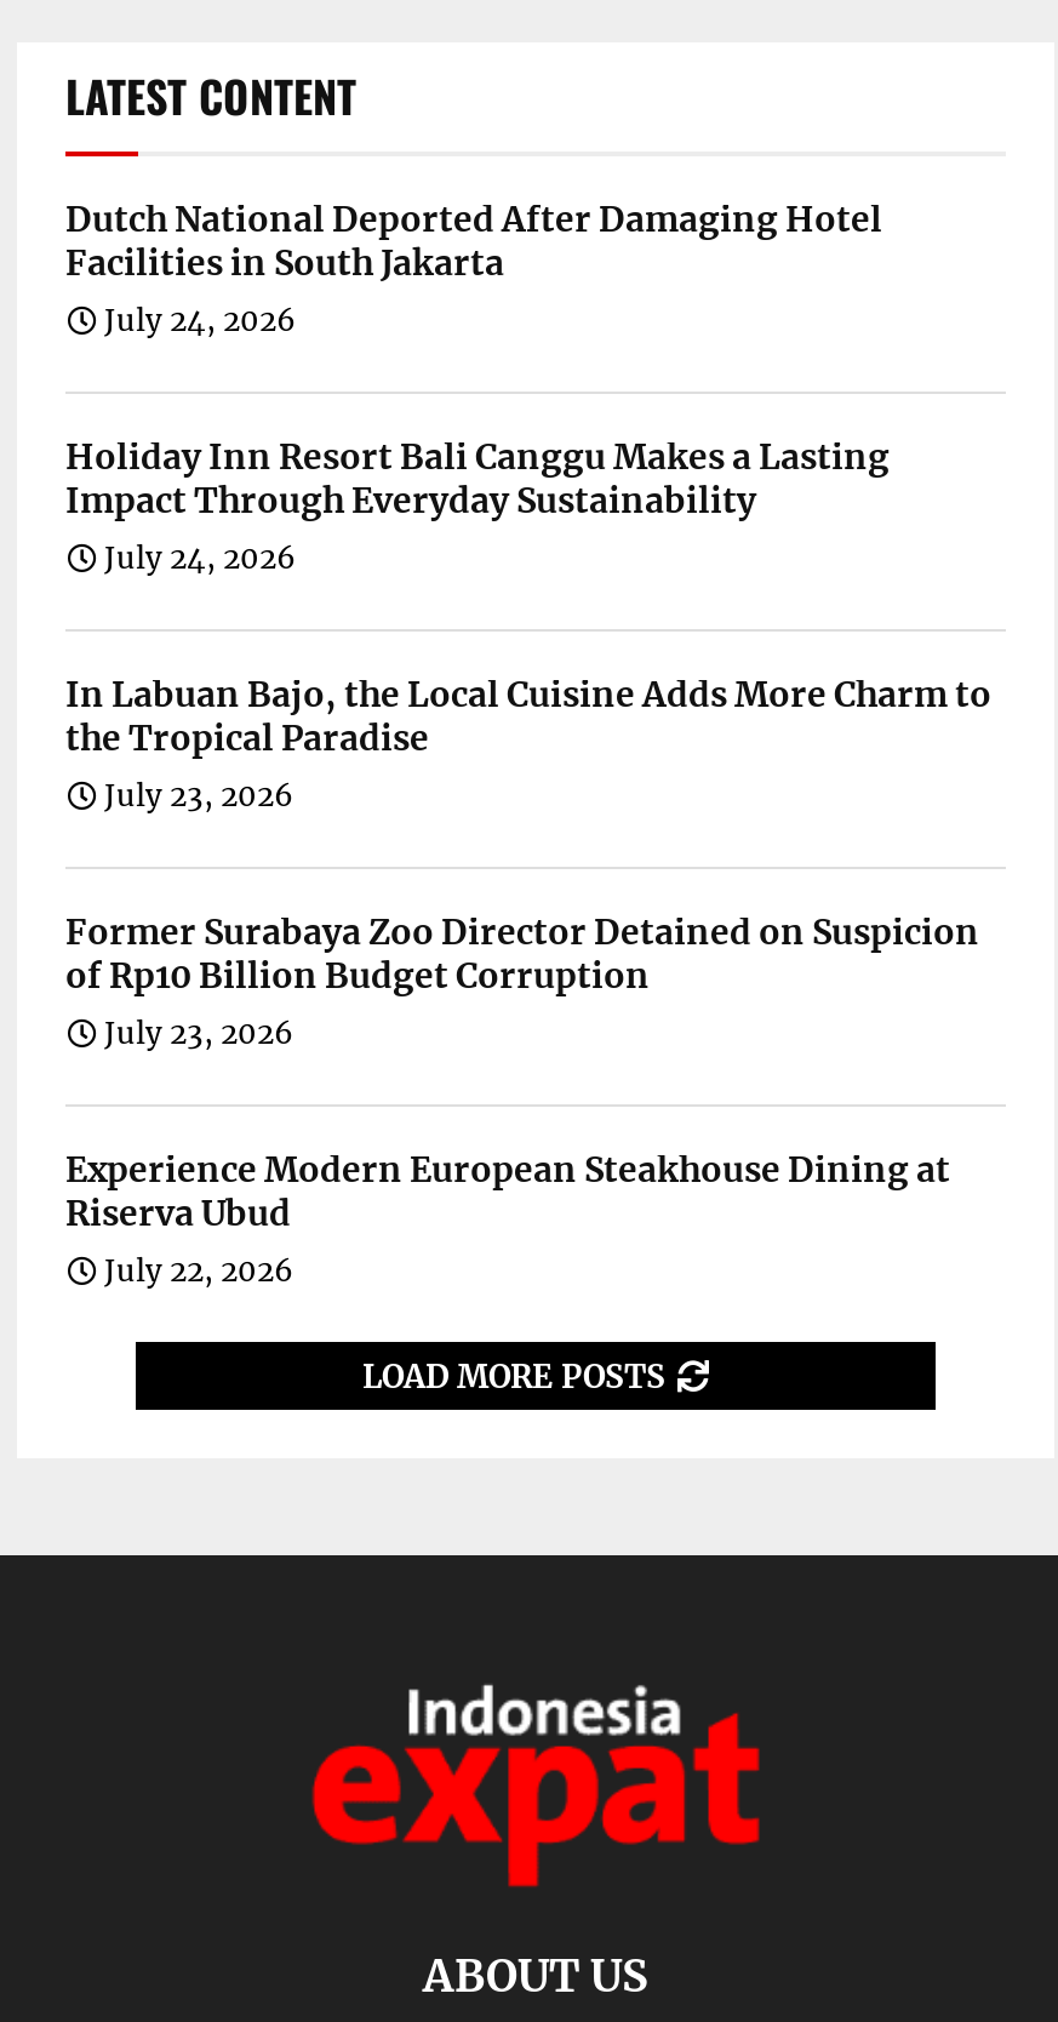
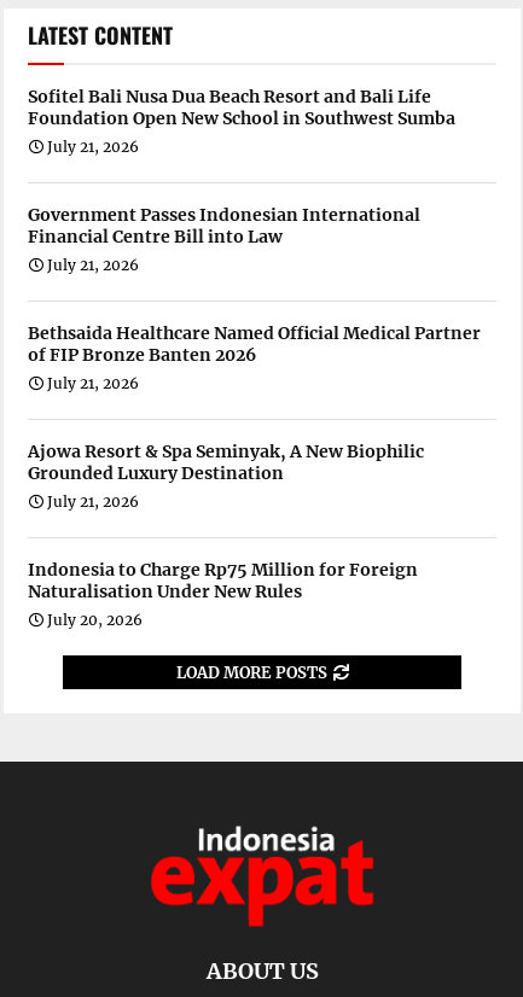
[65,197,882,337] Dutch National Deported After Damaging Hotel | Facilities in South Jakarta | July 24, 2026 -> [28,85,455,155] Sofitel Bali Nusa Dua Beach Resort and Bali Life | Foundation Open New School in Southwest Sumba | July 21, 2026
[65,434,890,575] Holiday Inn Resort Bali Canggu Makes a Lasting | Impact Through Everyday Sustainability | July 24, 2026 -> [28,204,420,274] Government Passes Indonesian International | Financial Centre Bill into Law | July 21, 2026
[65,672,991,813] In Labuan Bajo, the Local Cuisine Adds More Charm to | the Tropical Paradise | July 23, 2026 -> [28,322,481,392] Bethsaida Healthcare Named Official Medical Partner | of FIP Bronze Banten 2026 | July 21, 2026
[65,910,979,1050] Former Surabaya Zoo Director Detained on Suspicion | of Rp10 Billion Budget Corruption | July 23, 2026 -> [28,440,424,510] Ajowa Resort & Spa Seminyak, A New Biophilic | Grounded Luxury Destination | July 21, 2026
[65,1147,950,1288] Experience Modern European Steakhouse Dining at | Riserva Ubud | July 22, 2026 -> [28,558,418,628] Indonesia to Charge Rp75 Million for Foreign | Naturalisation Under New Rules | July 20, 2026

